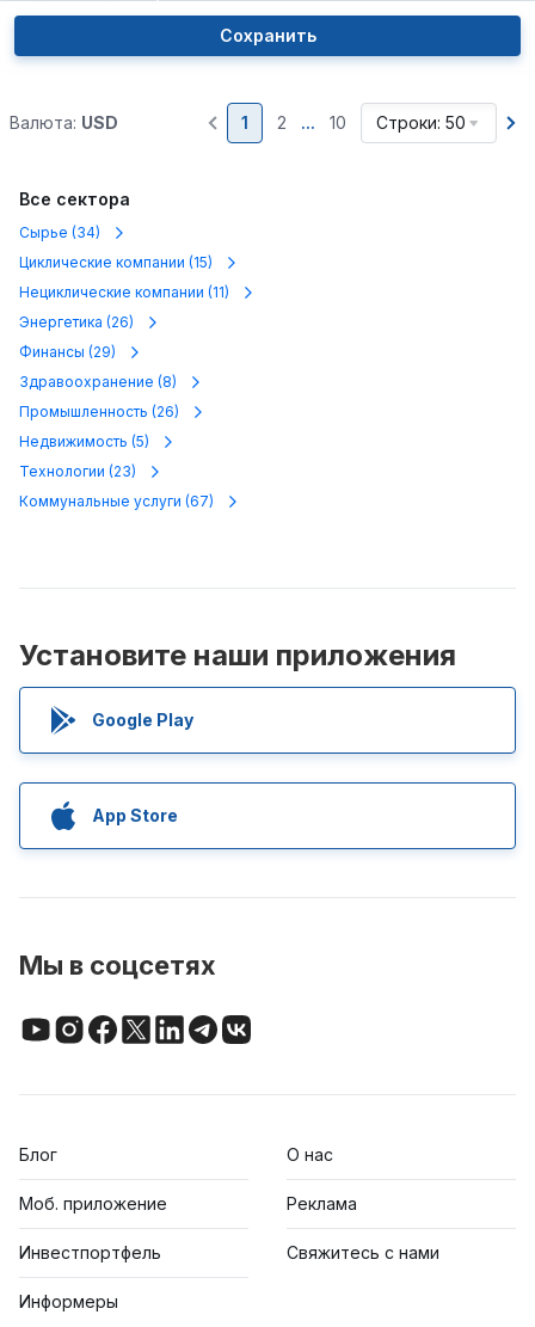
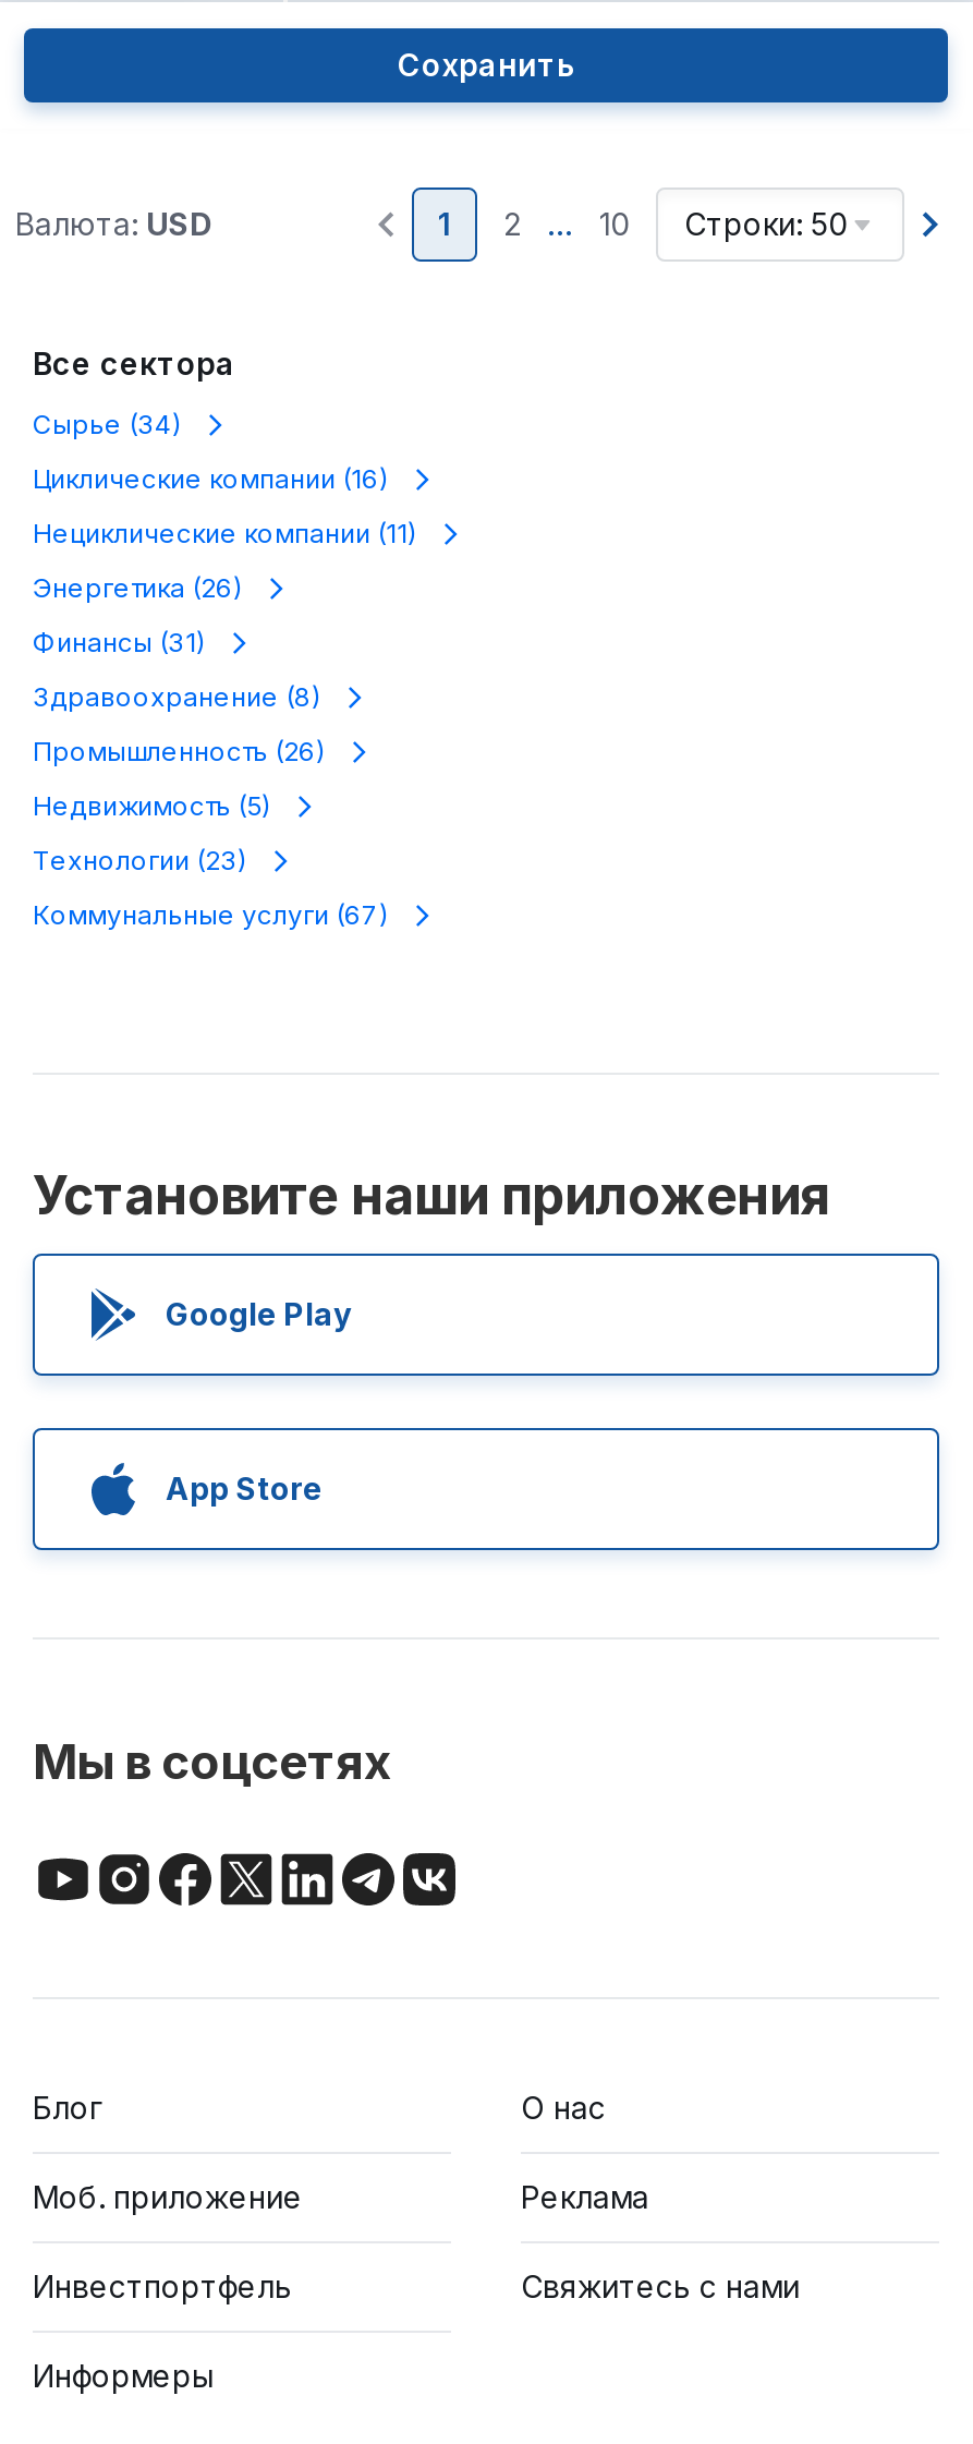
[19,253,213,271] Циклические компании (15) -> [33,462,388,494] Циклические компании (16)
[19,343,116,360] Финансы (29) -> [33,625,205,658] Финансы (31)

